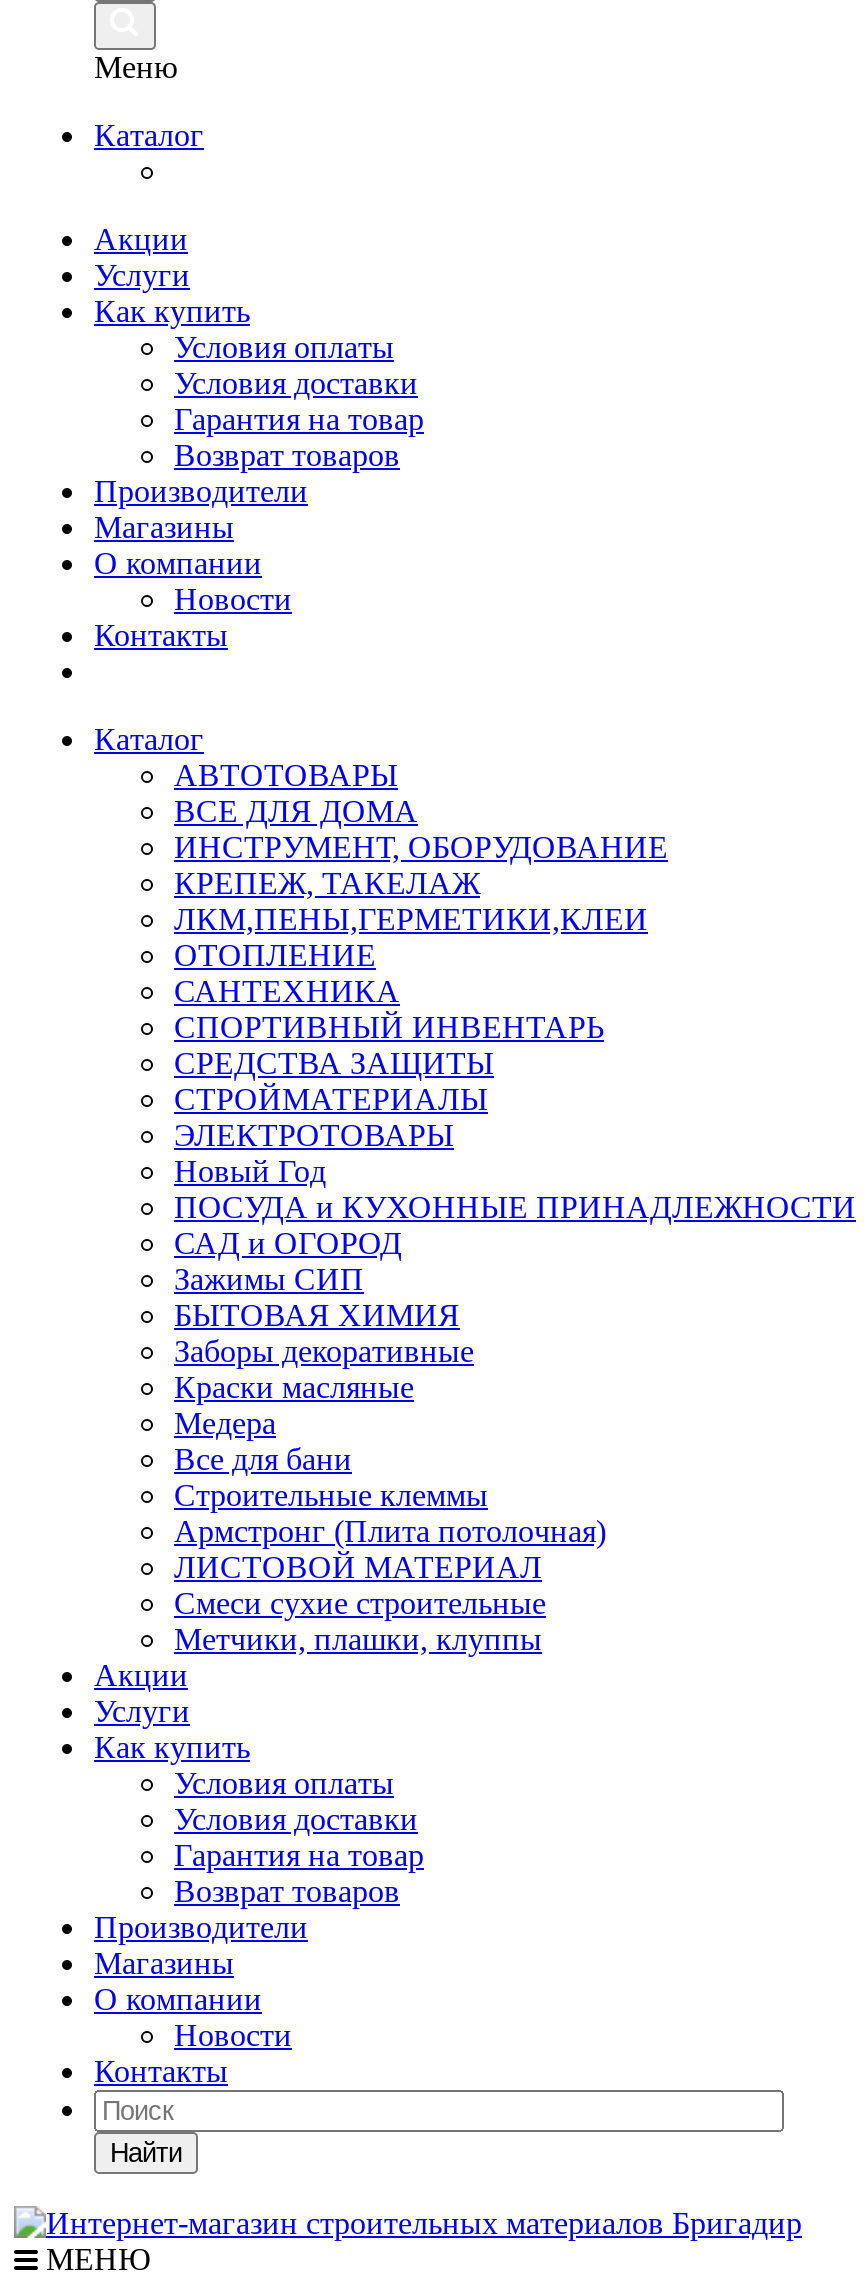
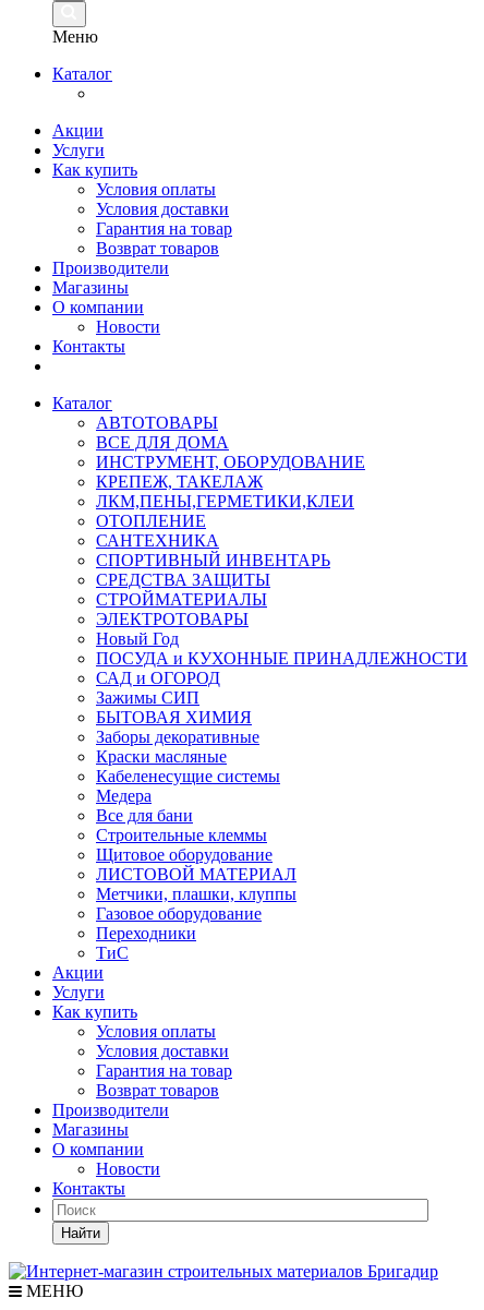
none -> [96,767,280,785] Кабеленесущие системы
[174,1514,606,1548] Армстронг (Плита потолочная) -> [96,845,273,864] Щитовое оборудование
[174,1586,546,1620] Смеси сухие строительные -> none
none -> [96,904,262,962] Газовое оборудование | Переходники | ТиС

